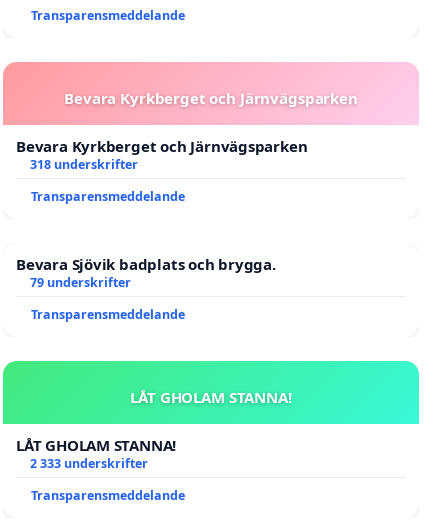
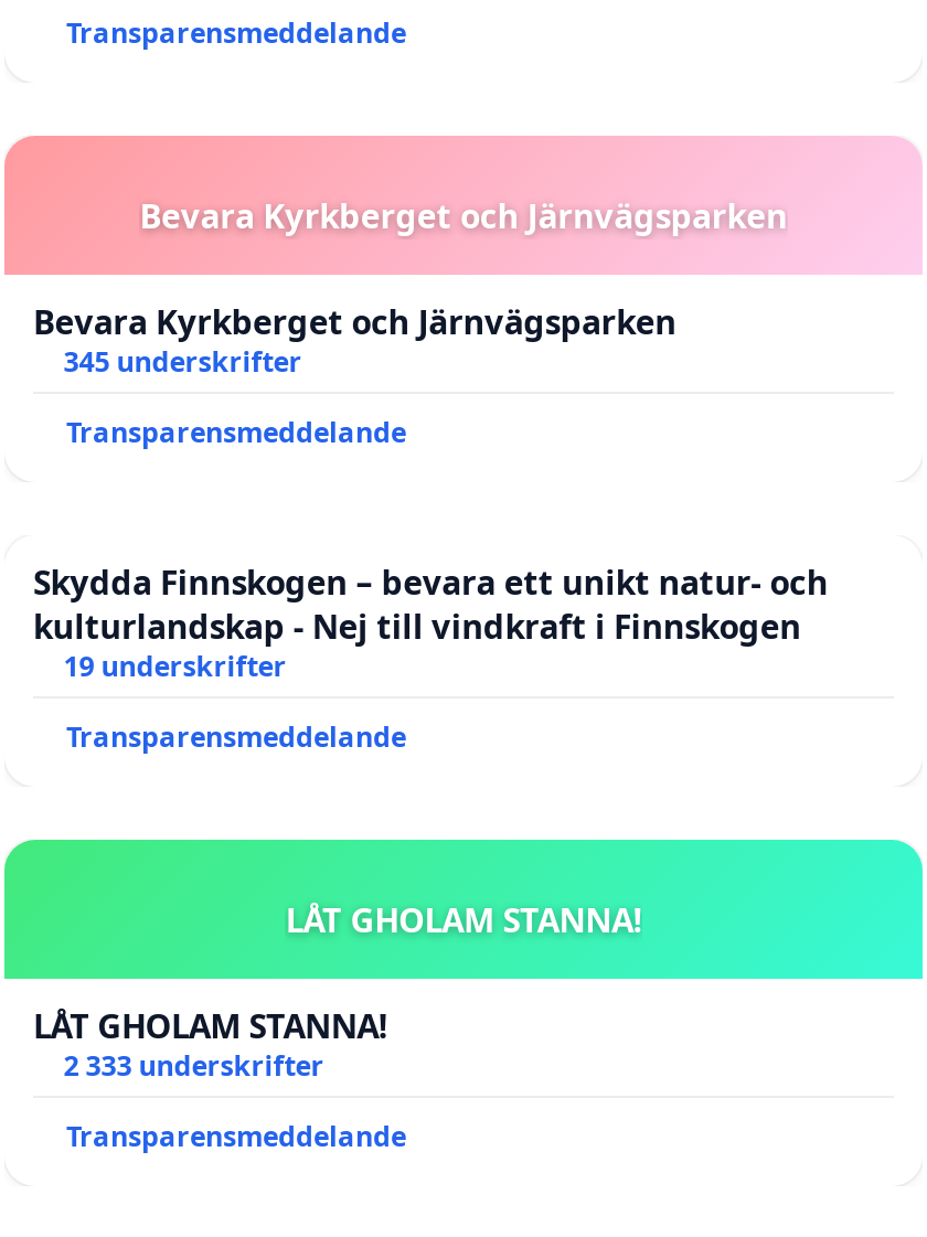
[30,156,138,173] 318 underskrifter -> [64,344,302,381] 345 underskrifter
[16,254,276,291] Bevara Sjövik badplats och brygga. | 79 underskrifter -> [33,560,828,686] Skydda Finnskogen – bevara ett unikt natur- och | kulturlandskap - Nej till vindkraft i Finnskogen | 19 underskrifter

